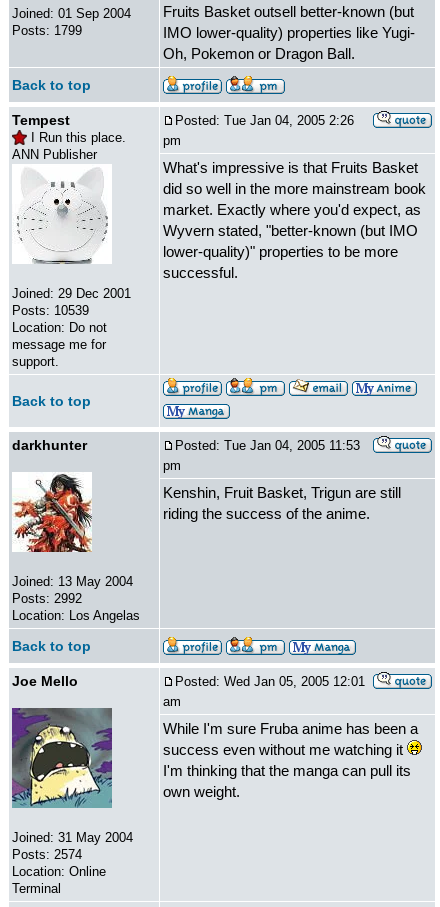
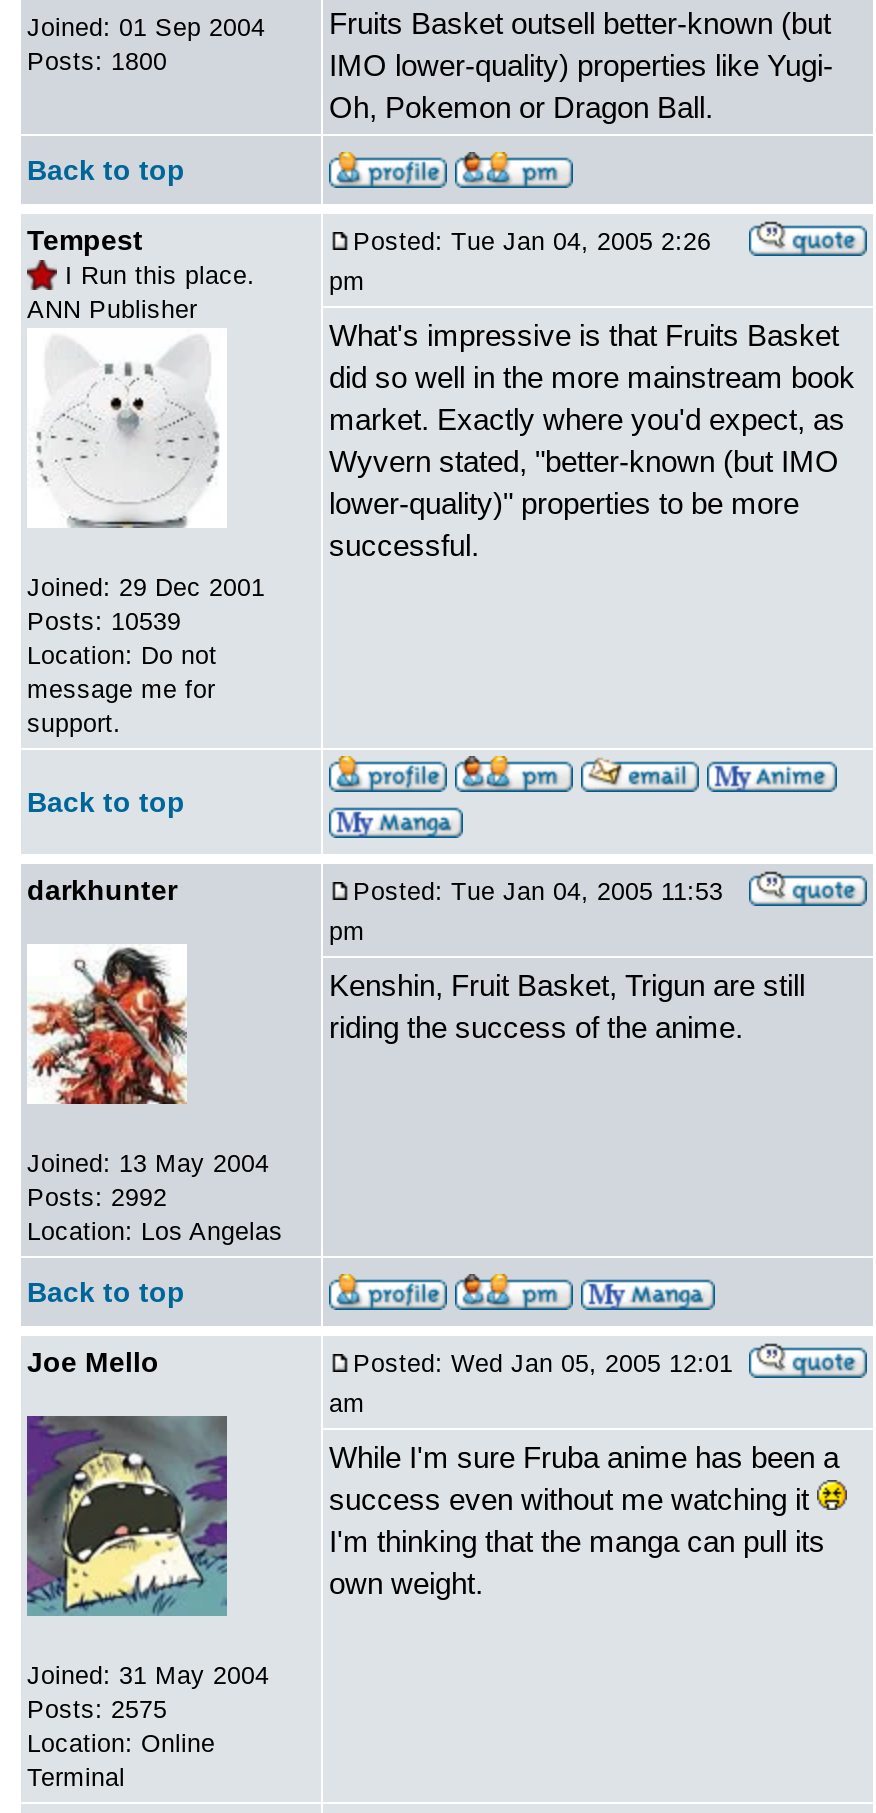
[12,24,82,38] Posts: 1799 -> [27,48,167,76] Posts: 1800
[12,848,82,862] Posts: 2574 -> [27,1696,167,1724] Posts: 2575

